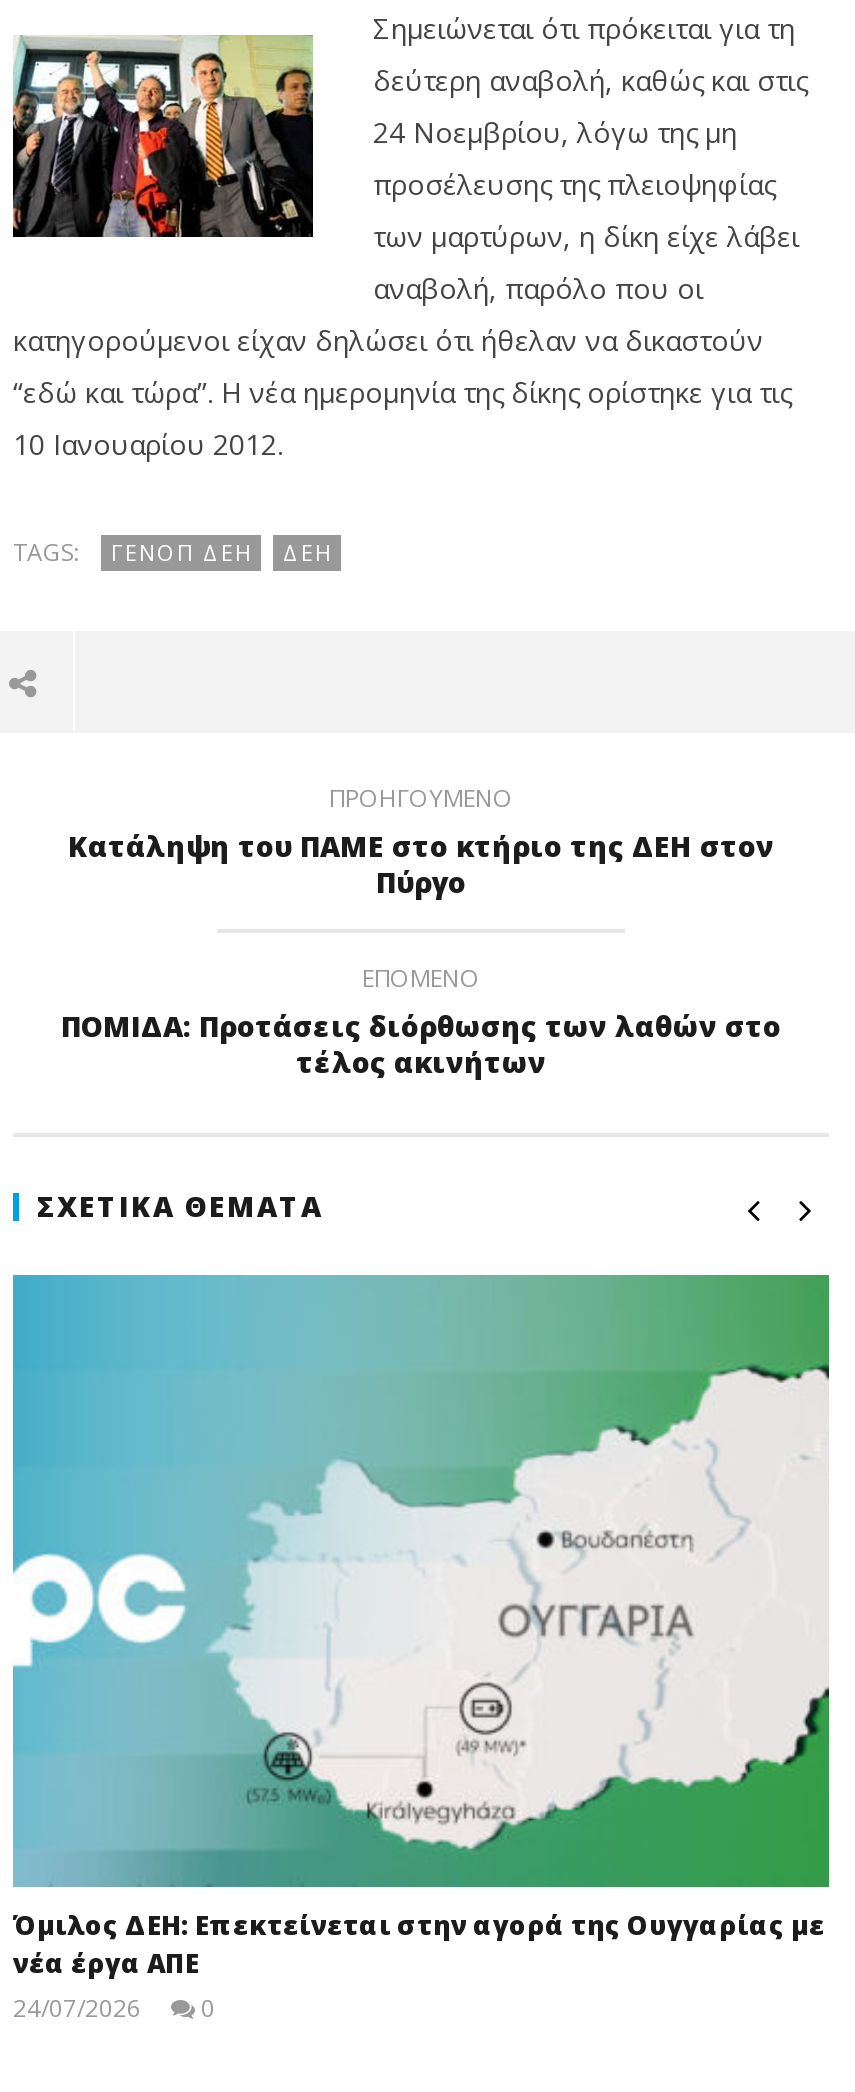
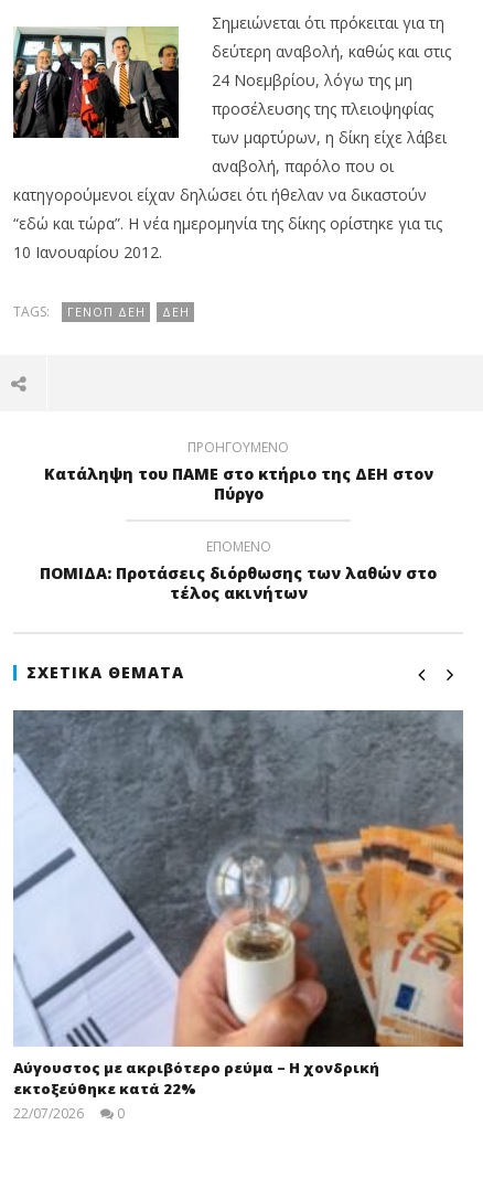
[13,1273,831,2025] [image] | Όμιλος ΔΕΗ: Επεκτείνεται στην αγορά της Ουγγαρίας με | νέα έργα ΑΠΕ | 24/07/2026 -> [12,709,464,1123] [image] | Αύγουστος με ακριβότερο ρεύμα – Η χονδρική | εκτοξεύθηκε κατά 22% | 22/07/2026

